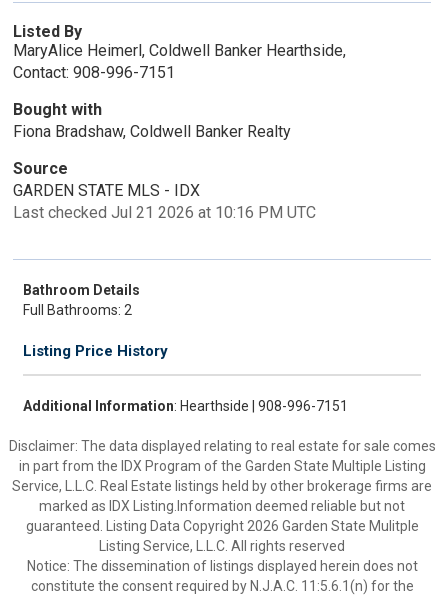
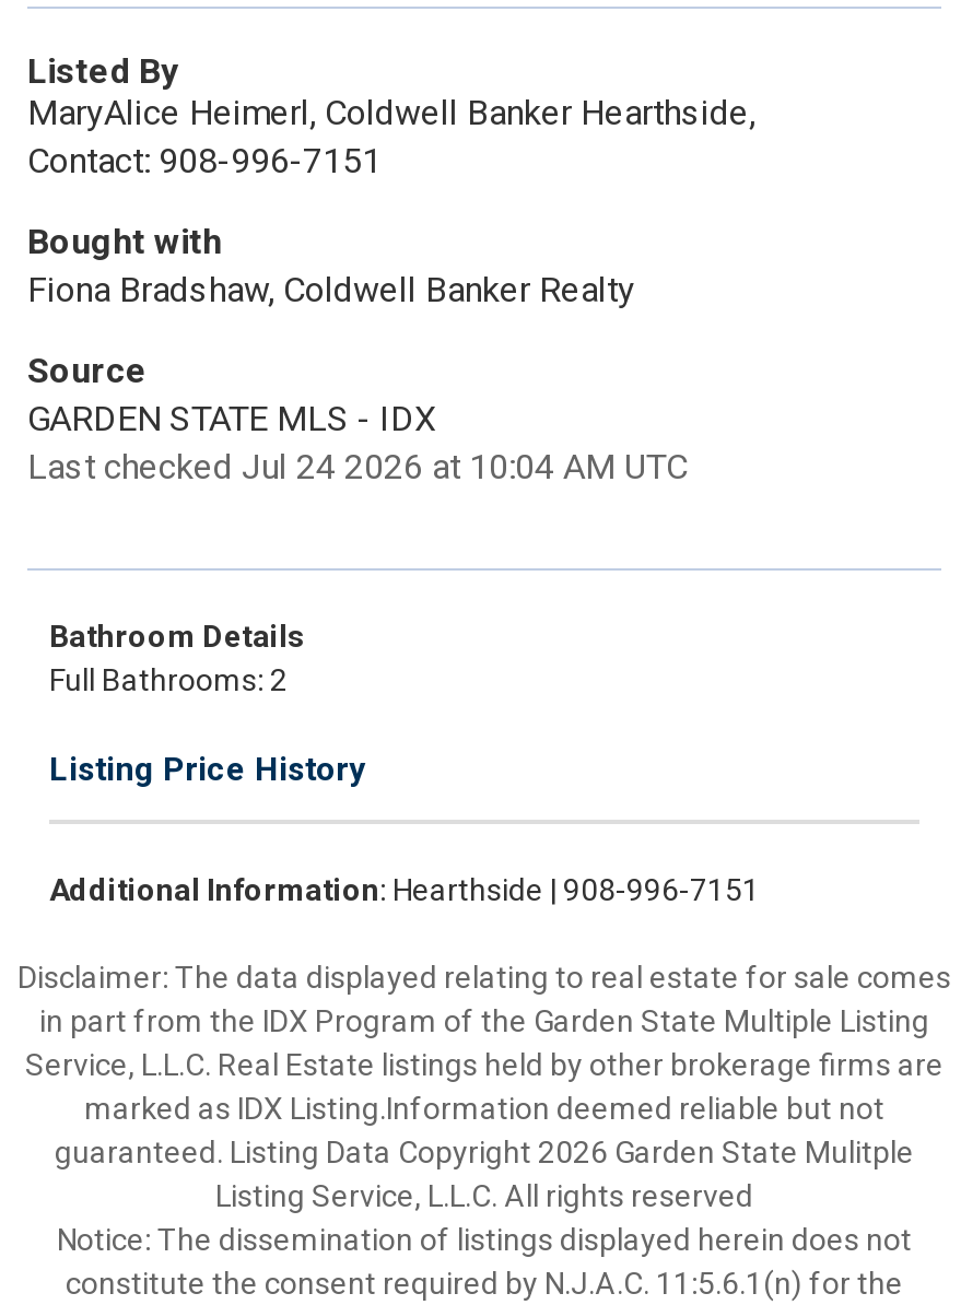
[13,203,316,222] Last checked Jul 21 2026 at 10:16 PM UTC -> [27,446,688,487] Last checked Jul 24 2026 at 10:04 AM UTC

